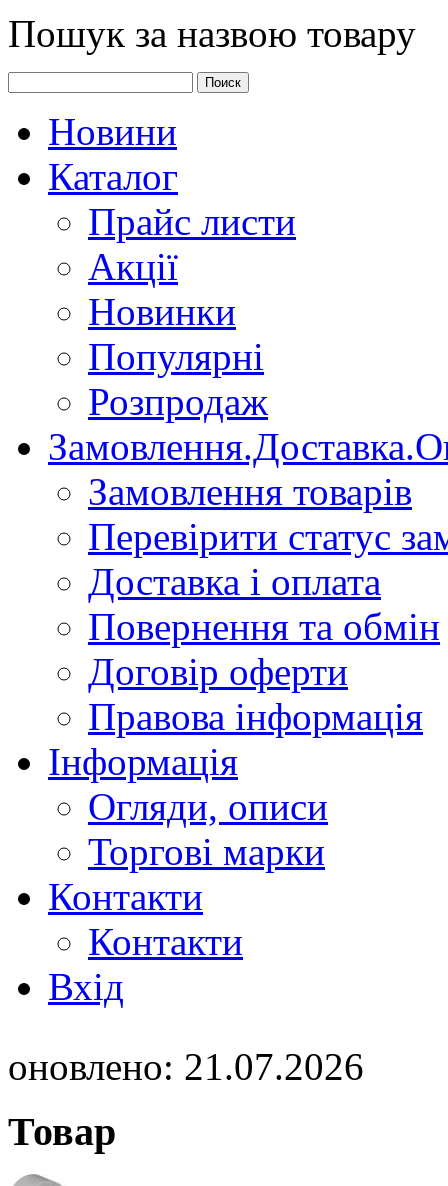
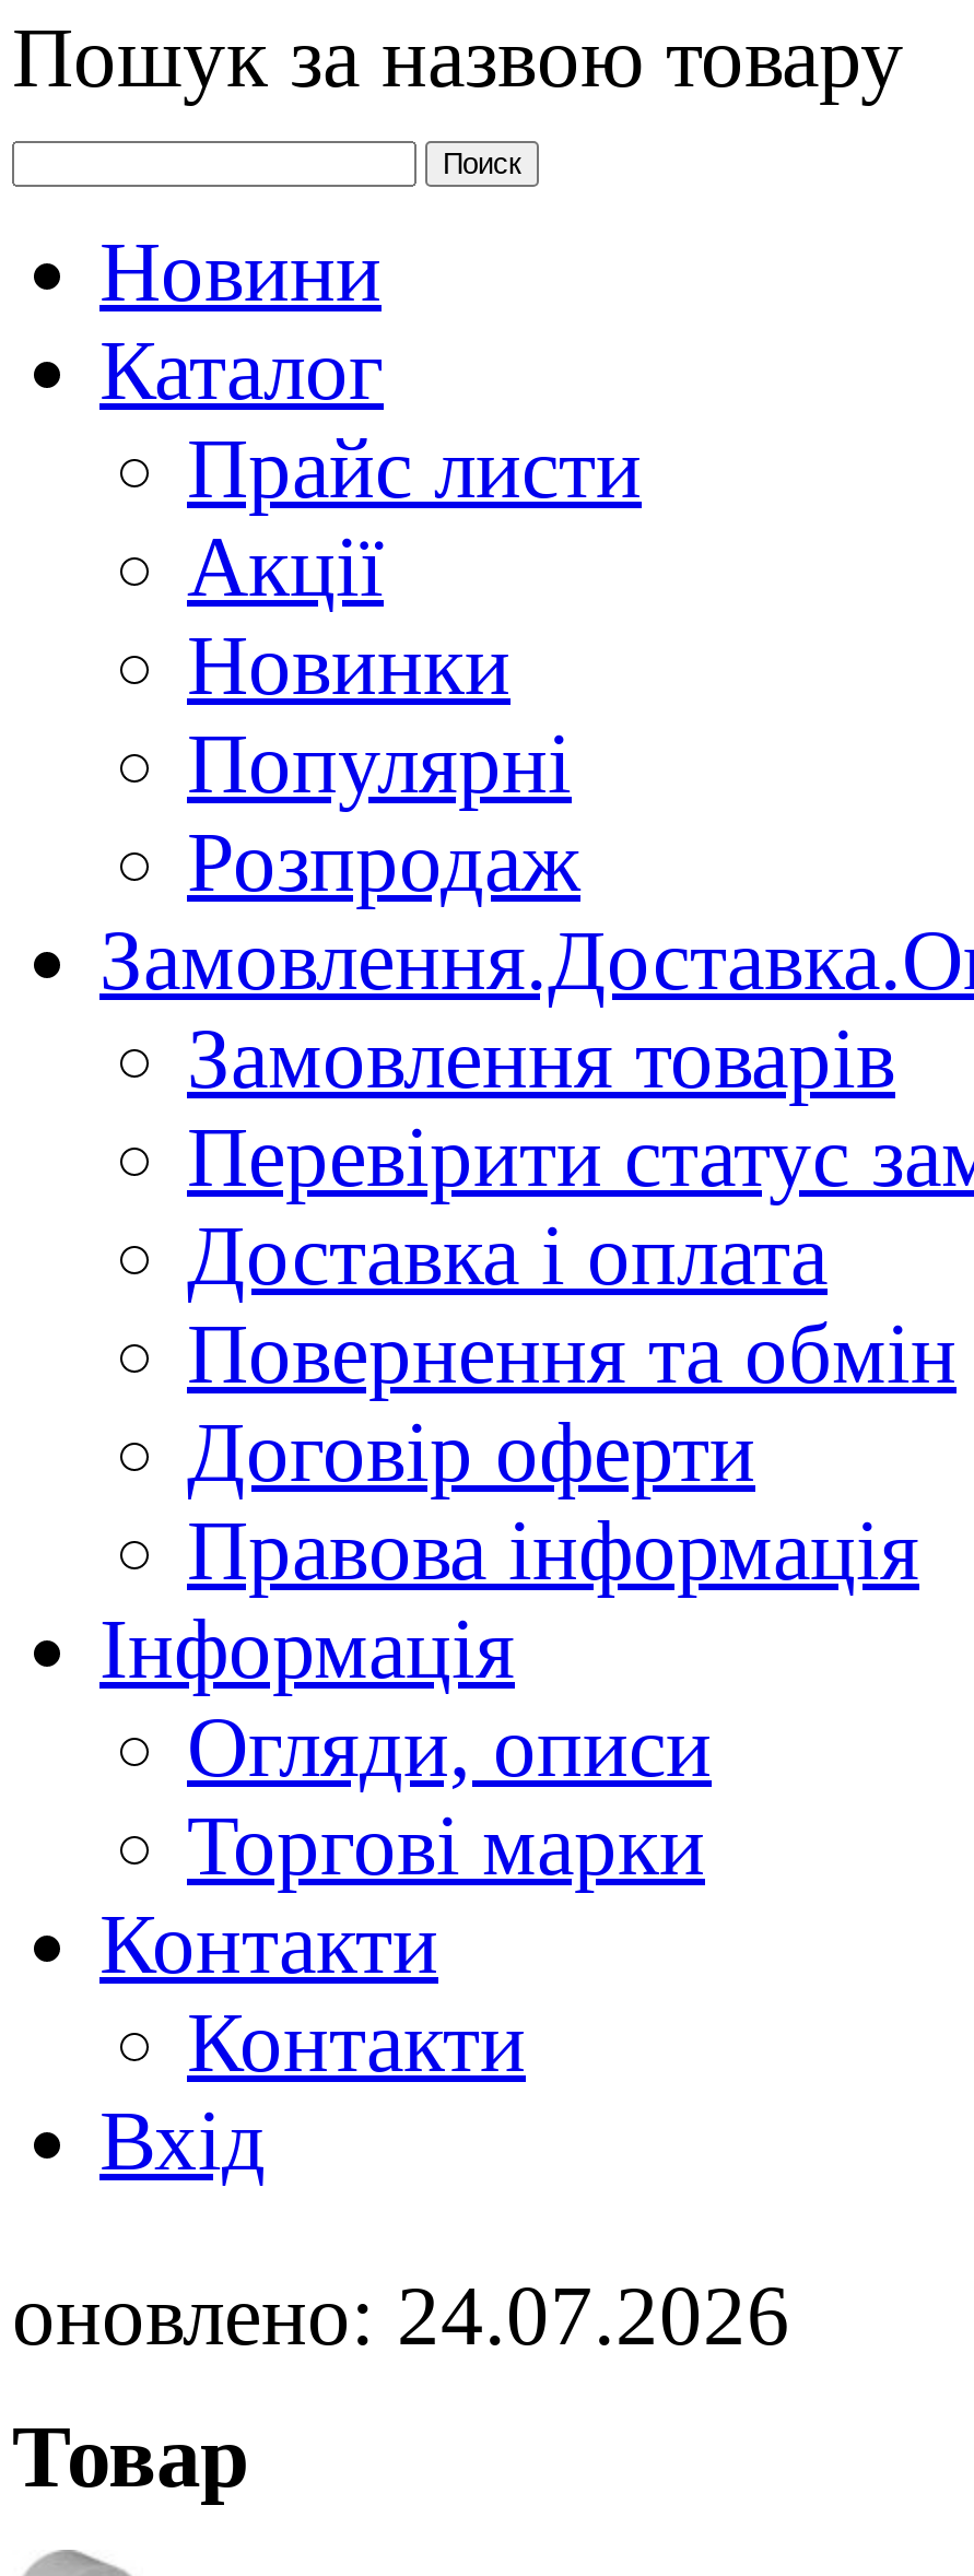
[8,1045,364,1088] оновлено: 21.07.2026 -> [12,2268,790,2362] оновлено: 24.07.2026

